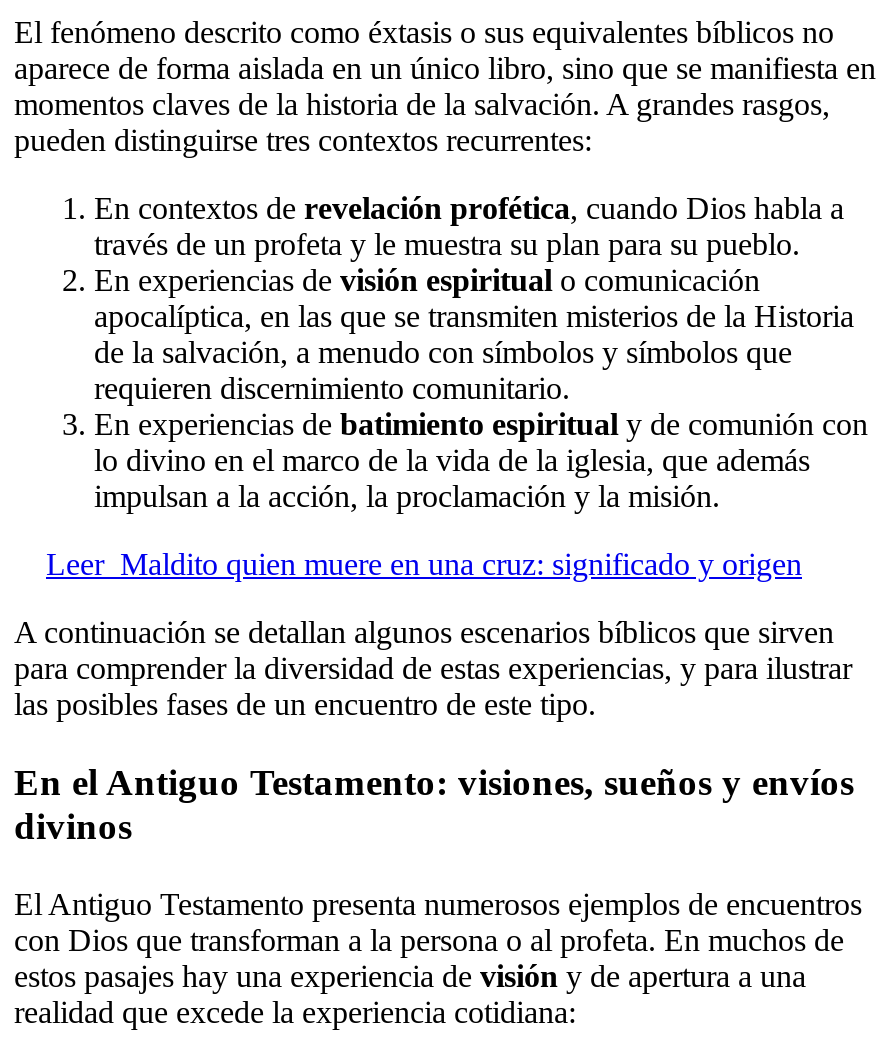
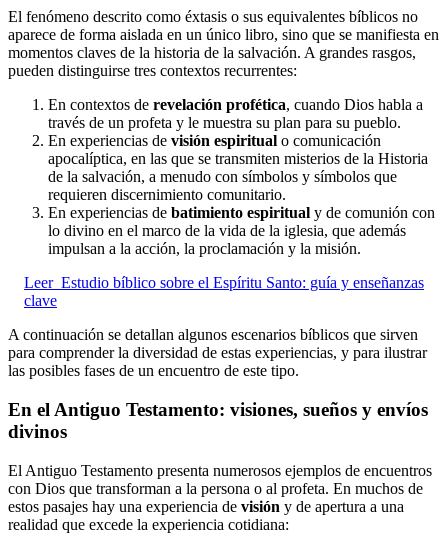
[46,547,802,581] Leer Maldito quien muere en una cruz: significado y origen -> [24,274,424,309] Leer Estudio bíblico sobre el Espíritu Santo: guía y enseñanzas | clave

